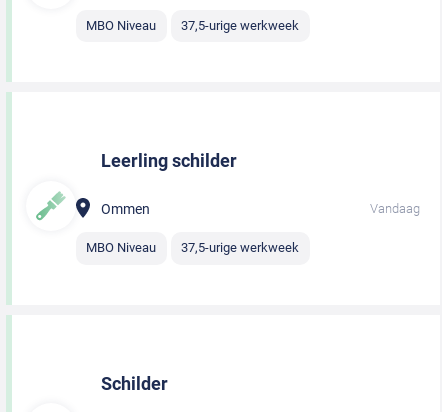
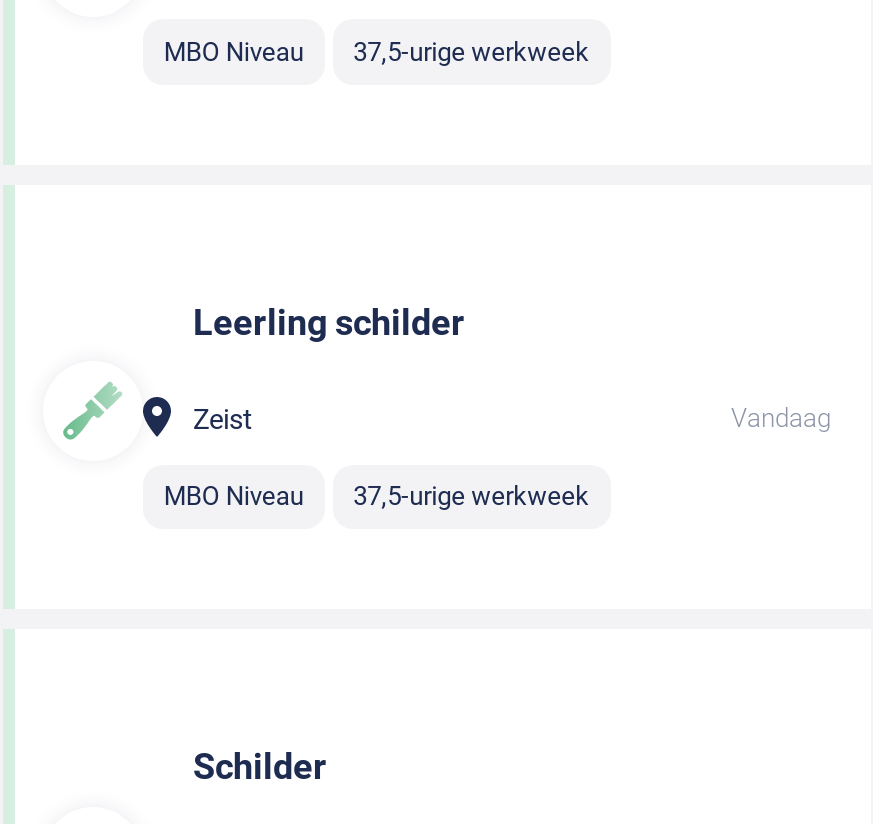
[101,201,150,217] Ommen -> [193,402,253,434] Zeist

